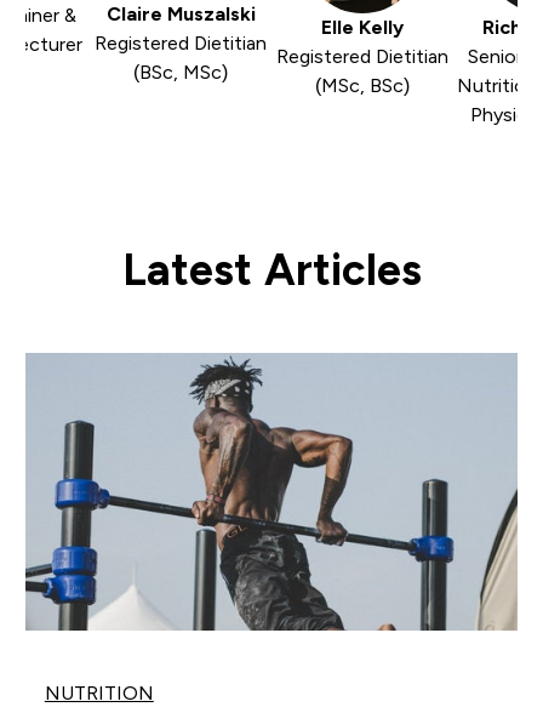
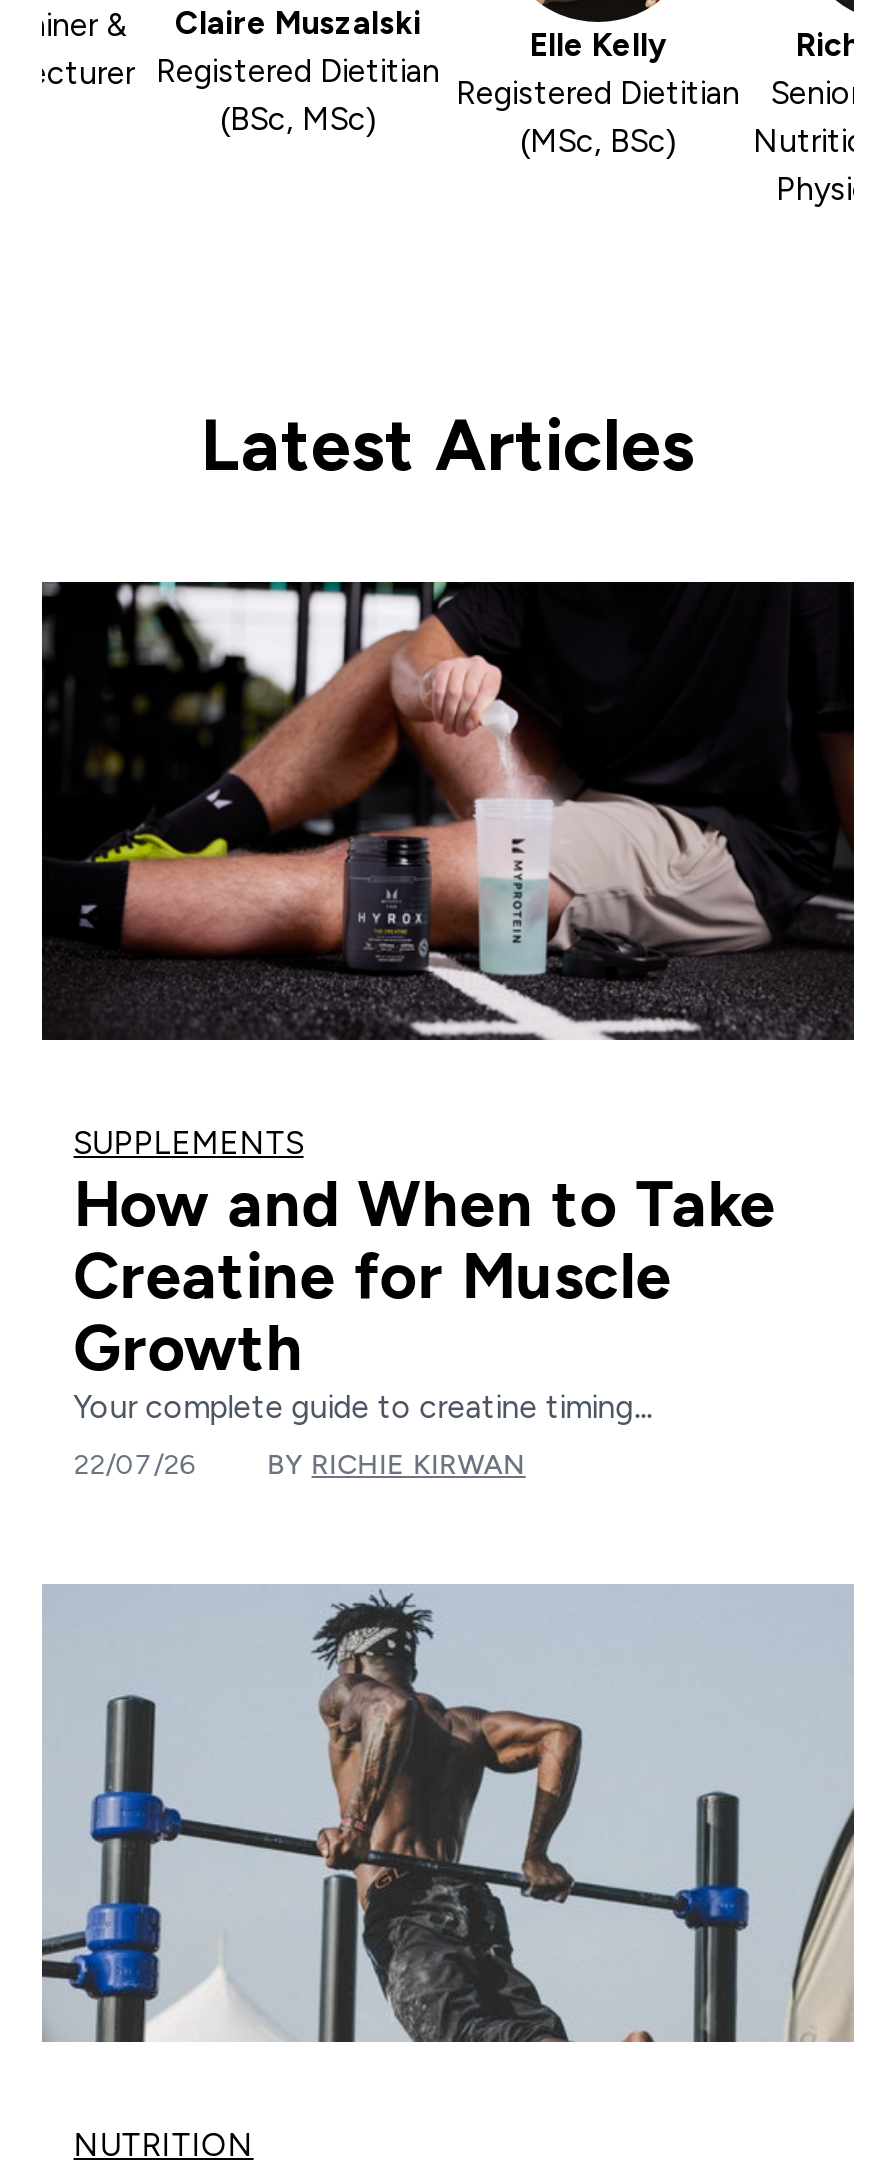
none -> [40,580,854,1042] [image]
none -> [74,1126,776,1480] SUPPLEMENTS | How and When to Take | Creatine for Muscle | Growth | Your complete guide to creatine timing... | 22/07/26 | BY RICHIE KIRWAN

